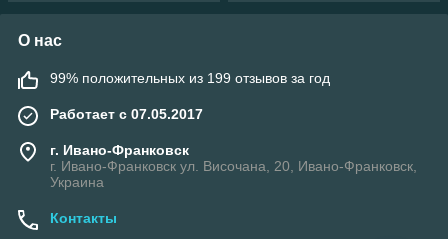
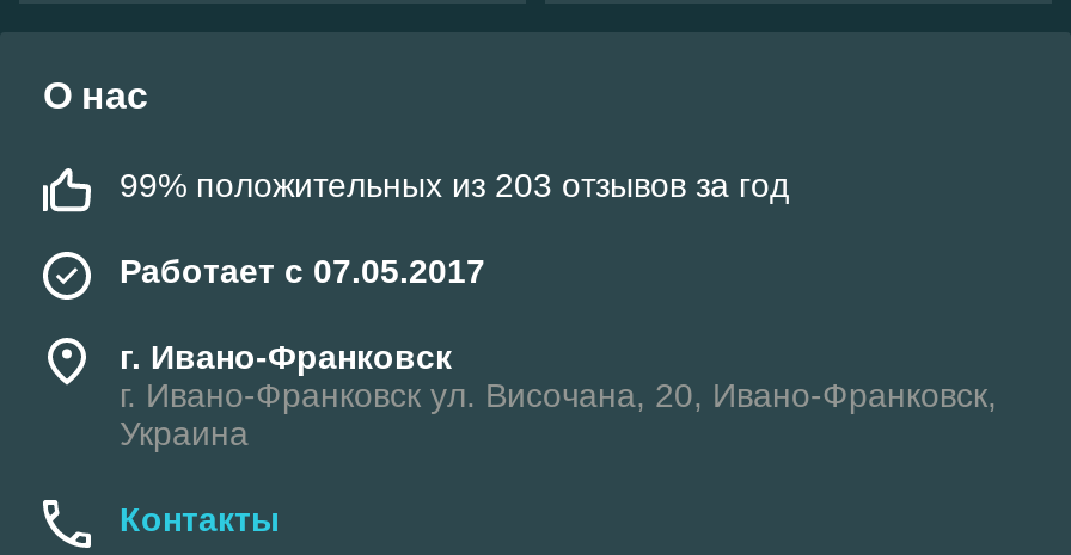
[50,70,330,86] 99% положительных из 199 отзывов за год -> [120,165,789,204] 99% положительных из 203 отзывов за год

